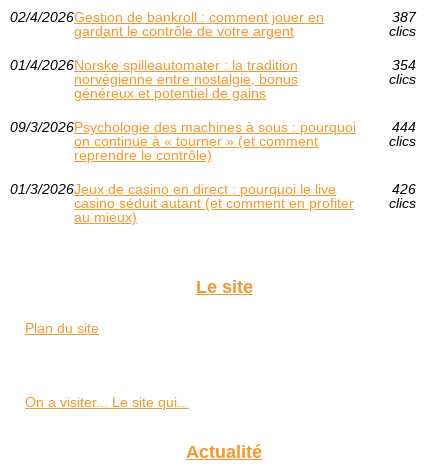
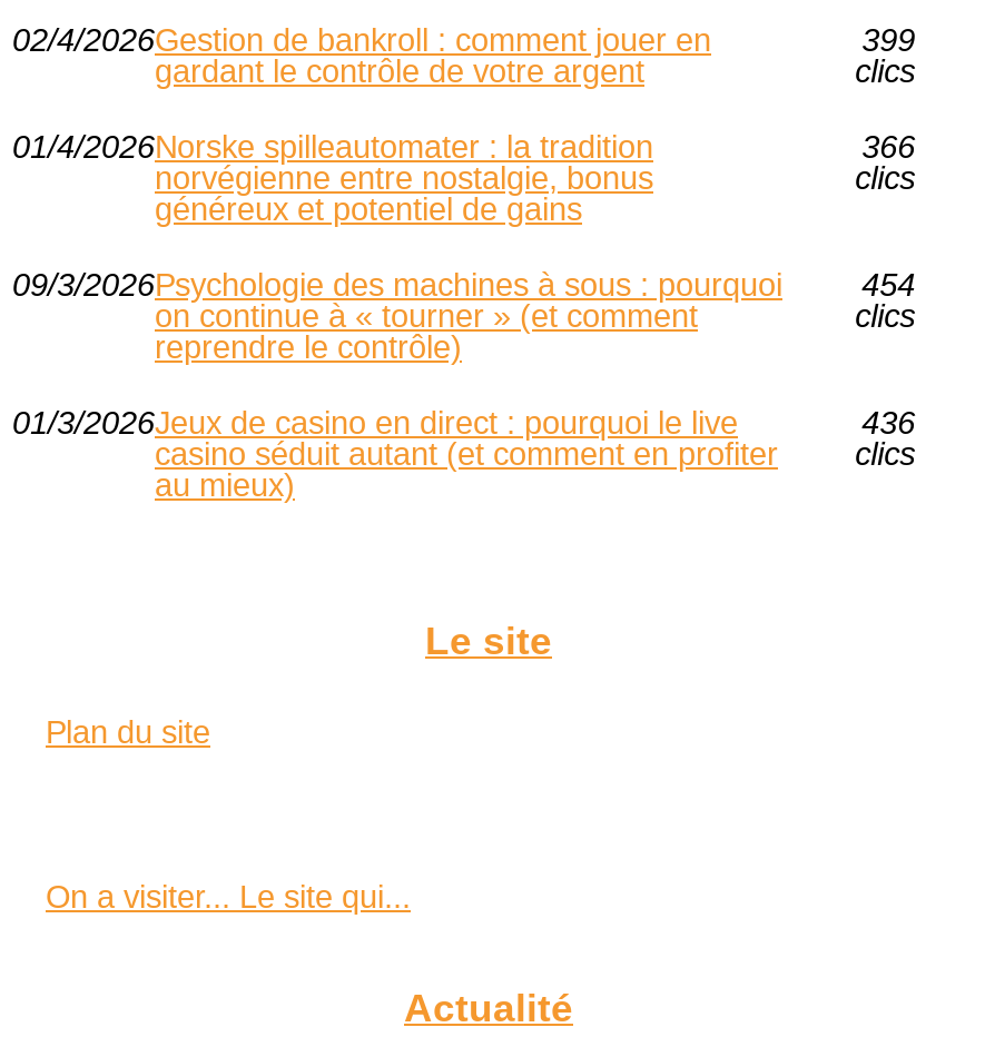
[392,9,416,25] 387 -> [862,22,915,58] 399
[392,57,416,73] 354 -> [862,129,915,165] 366
[392,119,416,135] 444 -> [862,267,915,303] 454
[392,181,416,197] 426 -> [862,405,915,441] 436

